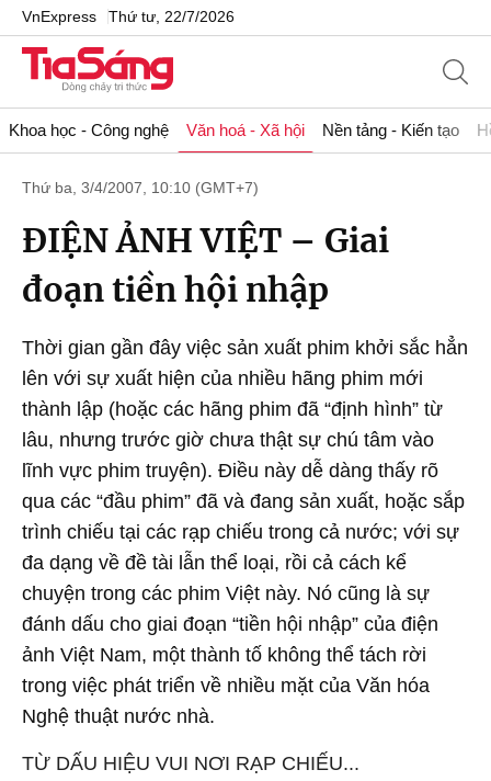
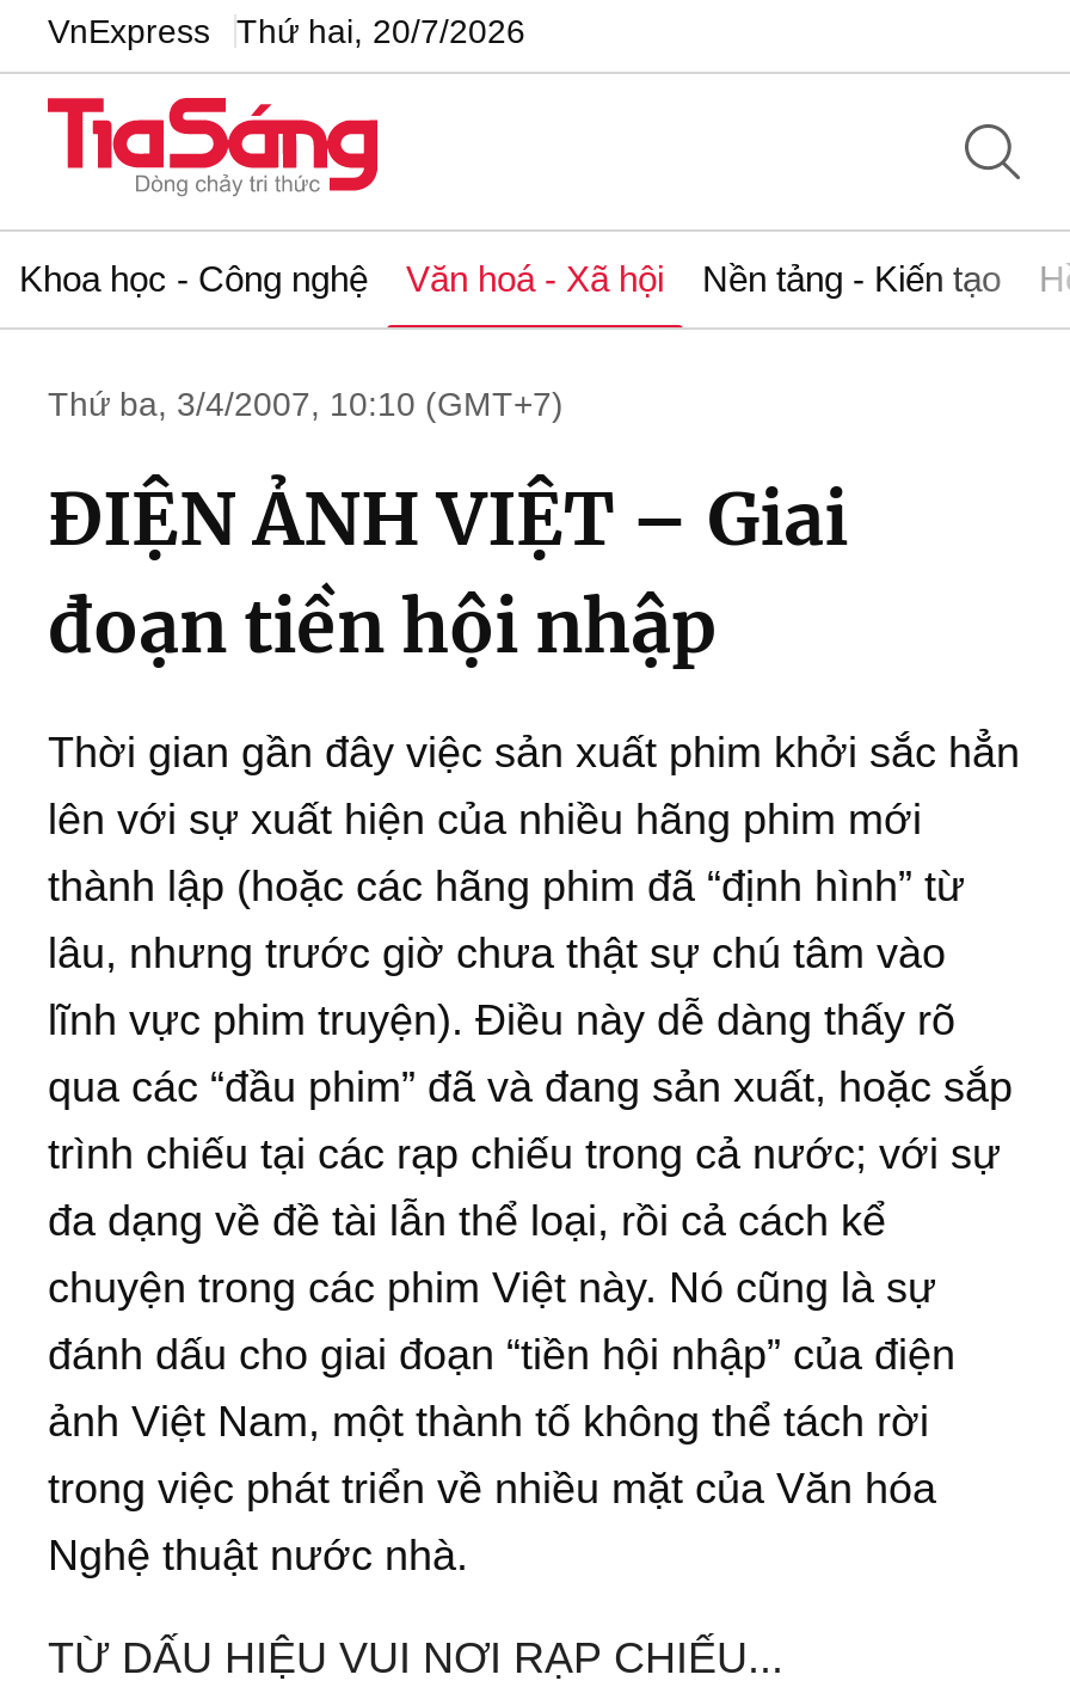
[22,7,235,25] VnExpress Thứ tư, 22/7/2026 -> [48,11,525,49] VnExpress Thứ hai, 20/7/2026

